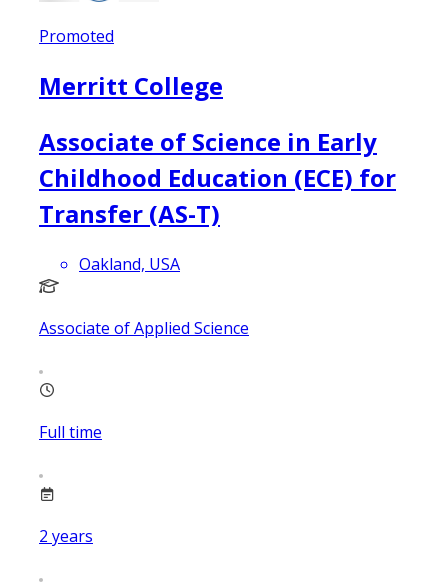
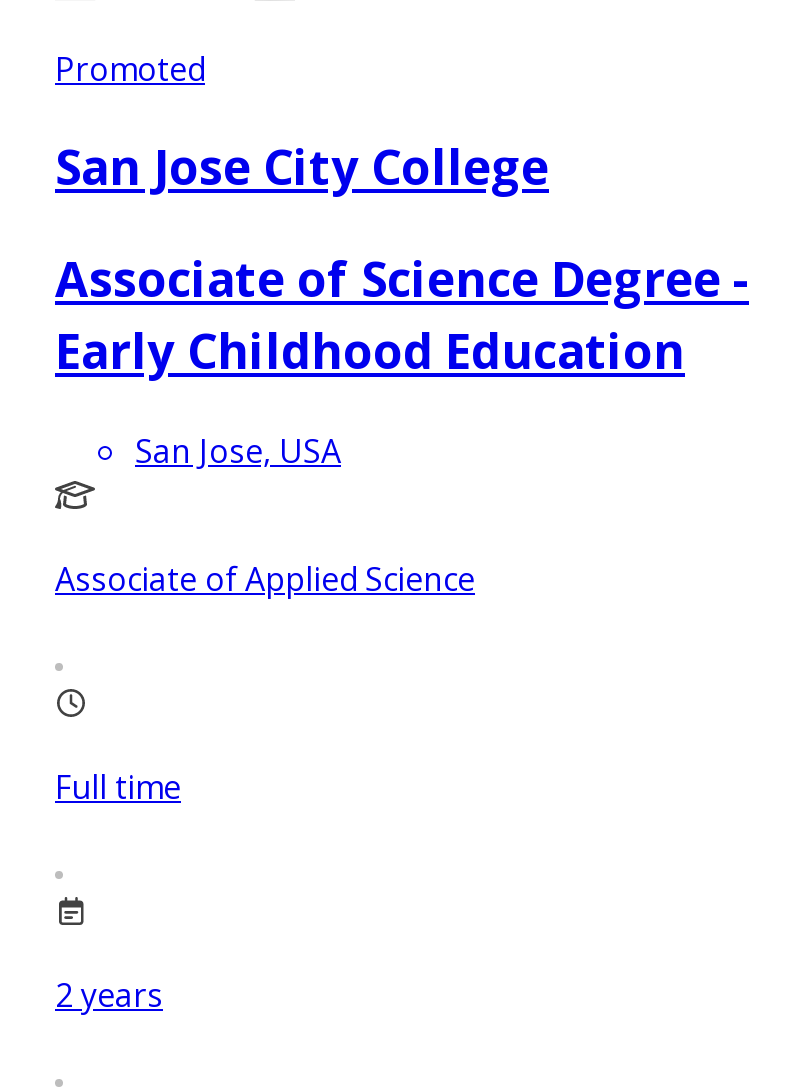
[39,69,223,102] Merritt College -> [55,134,549,200] San Jose City College
[39,125,396,230] Associate of Science in Early | Childhood Education (ECE) for | Transfer (AS-T) -> [55,246,749,384] Associate of Science Degree - | Early Childhood Education
[79,253,180,275] Oakland, USA -> [135,430,341,474] San Jose, USA

